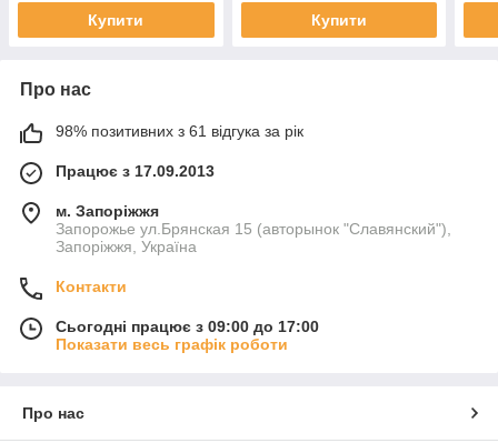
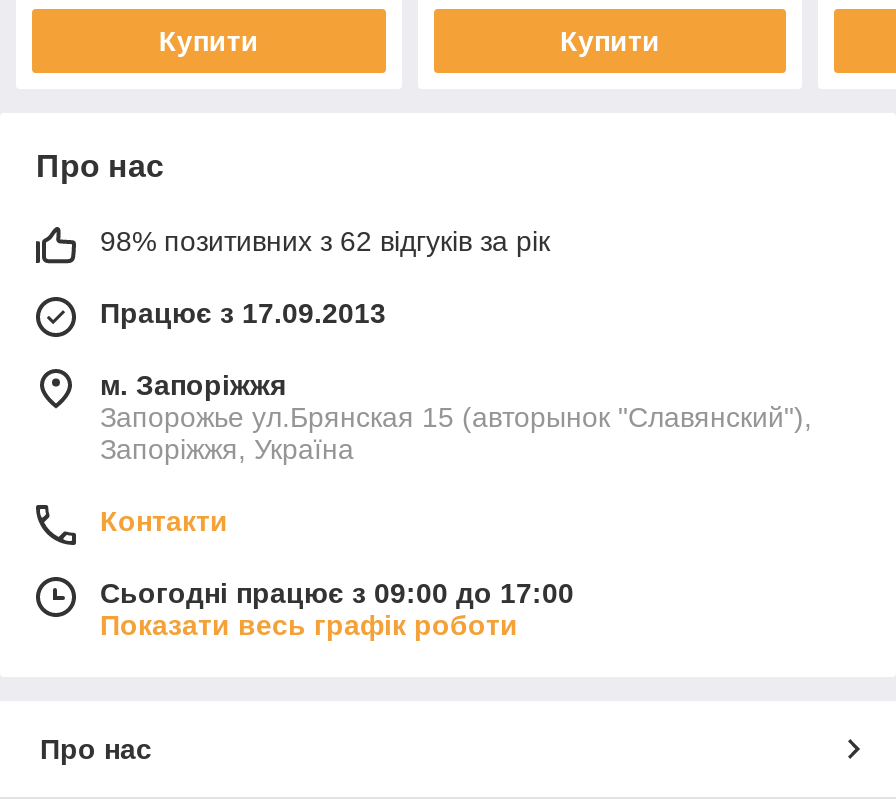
[56,123,303,140] 98% позитивних з 61 відгука за рік -> [100,226,550,258] 98% позитивних з 62 відгуків за рік

